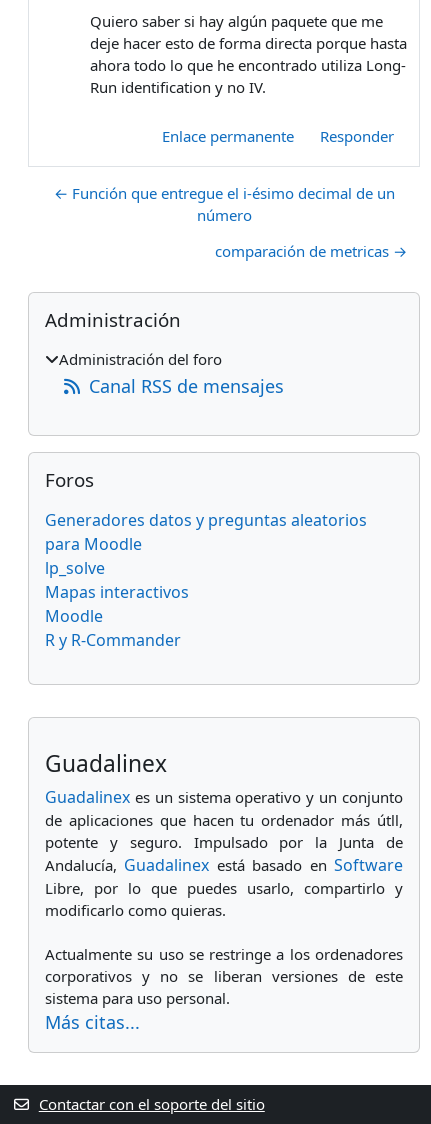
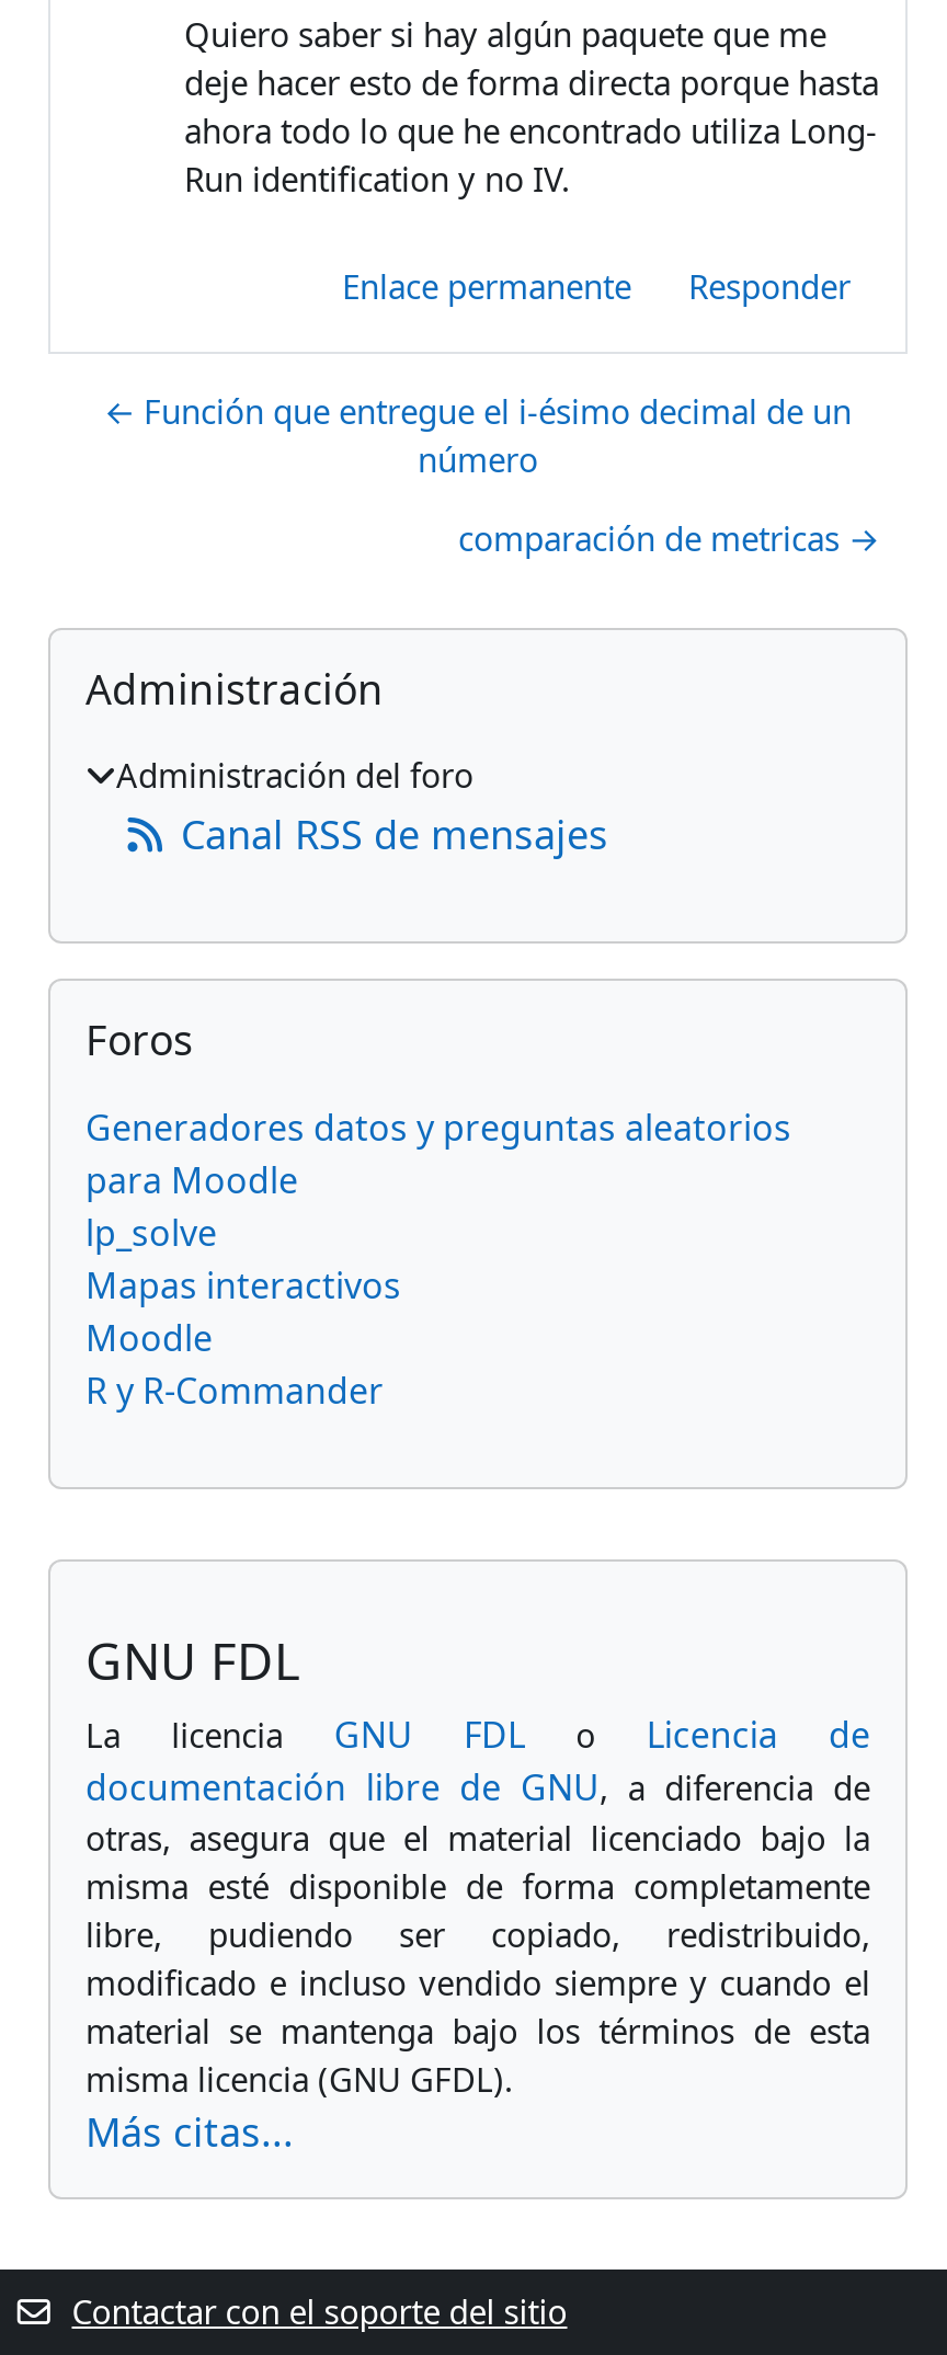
[45,748,403,1008] Guadalinex | Guadalinex es un sistema operativo y un conjunto | de aplicaciones que hacen tu ordenador más útll, | potente y seguro. Impulsado por la Junta de | Andalucía, Guadalinex está basado en Software | Libre, por lo que puedes usarlo, compartirlo y | modificarlo como quieras. | Actualmente su uso se restringe a los ordenadores | corporativos y no se liberan versiones de este | sistema para uso personal. -> [85,1628,870,2101] GNU FDL | La licencia GNU FDL o Licencia de | documentación libre de GNU, a diferencia de | otras, asegura que el material licenciado bajo la | misma esté disponible de forma completamente | libre, pudiendo ser copiado, redistribuido, | modificado e incluso vendido siempre y cuando el | material se mantenga bajo los términos de esta | misma licencia (GNU GFDL).

